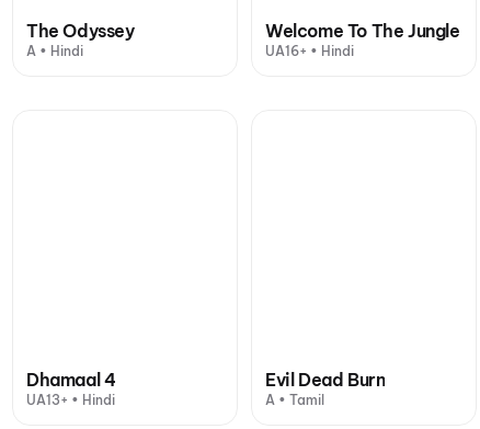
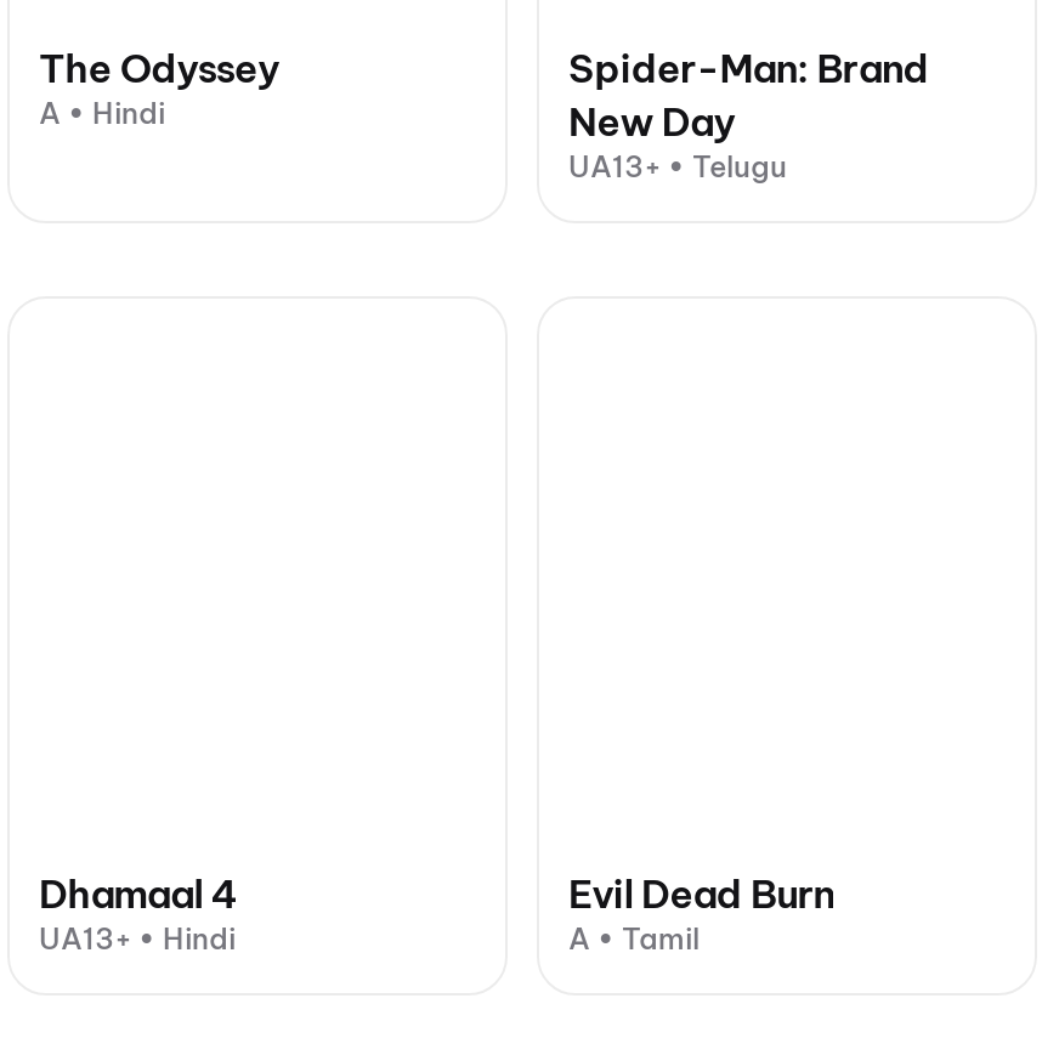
[265,20,460,59] Welcome To The Jungle | UA16+ • Hindi -> [568,44,928,185] Spider-Man: Brand | New Day | UA13+ • Telugu

